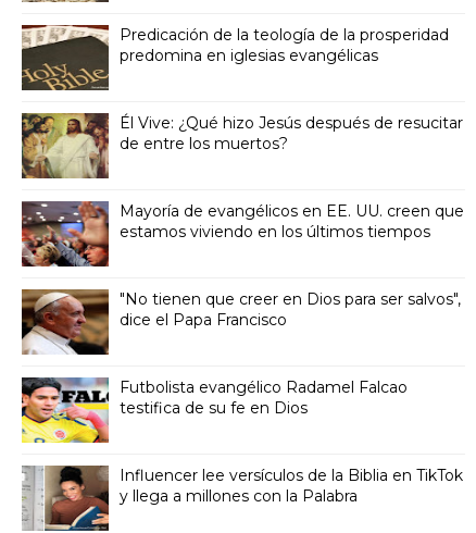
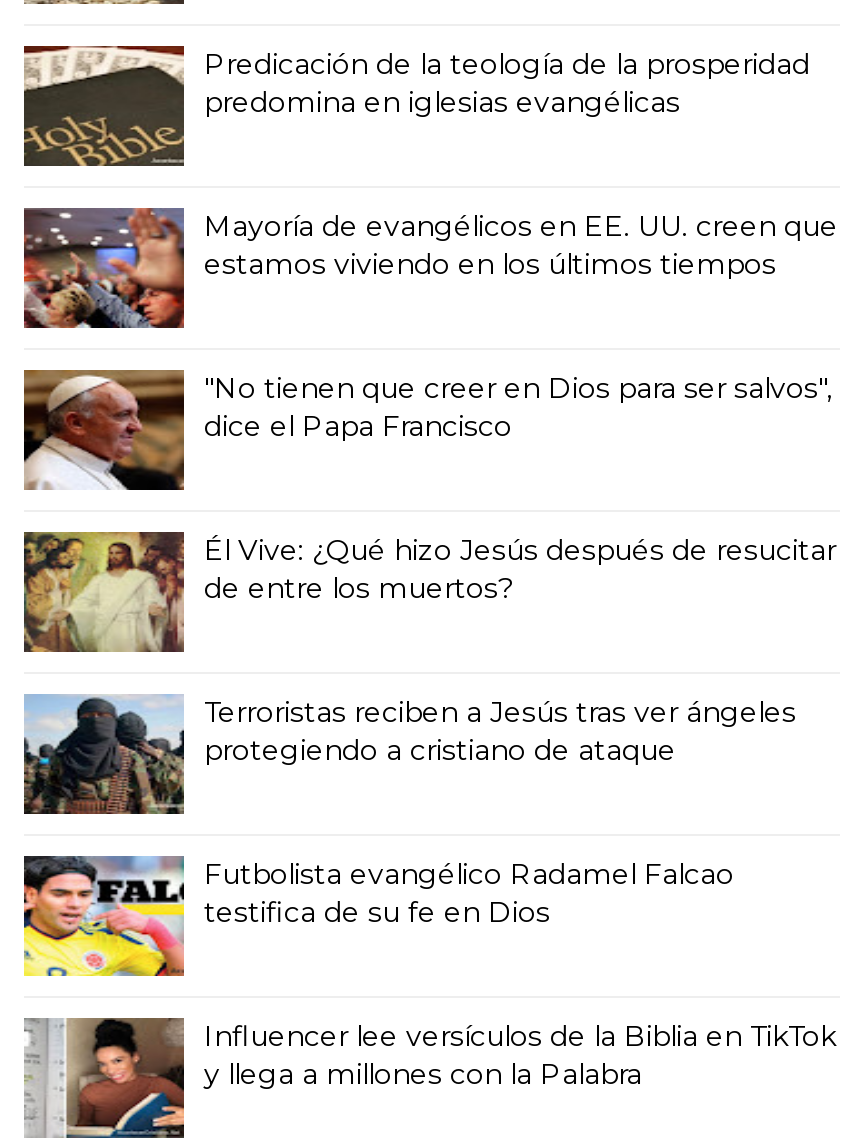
moved [22,113,463,179] -> [22,530,836,654]: [image] | Él Vive: ¿Qué hizo Jesús después de resucitar | de entre los muertos?
moved [20,200,464,330] -> [20,206,838,445]: [image] | Mayoría de evangélicos en EE. UU. creen que | estamos viviendo en los últimos tiempos | "No tienen que creer en Dios para ser salvos", | dice el Papa Francisco
none -> [24,694,796,816] [image] | Terroristas reciben a Jesús tras ver ángeles | protegiendo a cristiano de ataque

